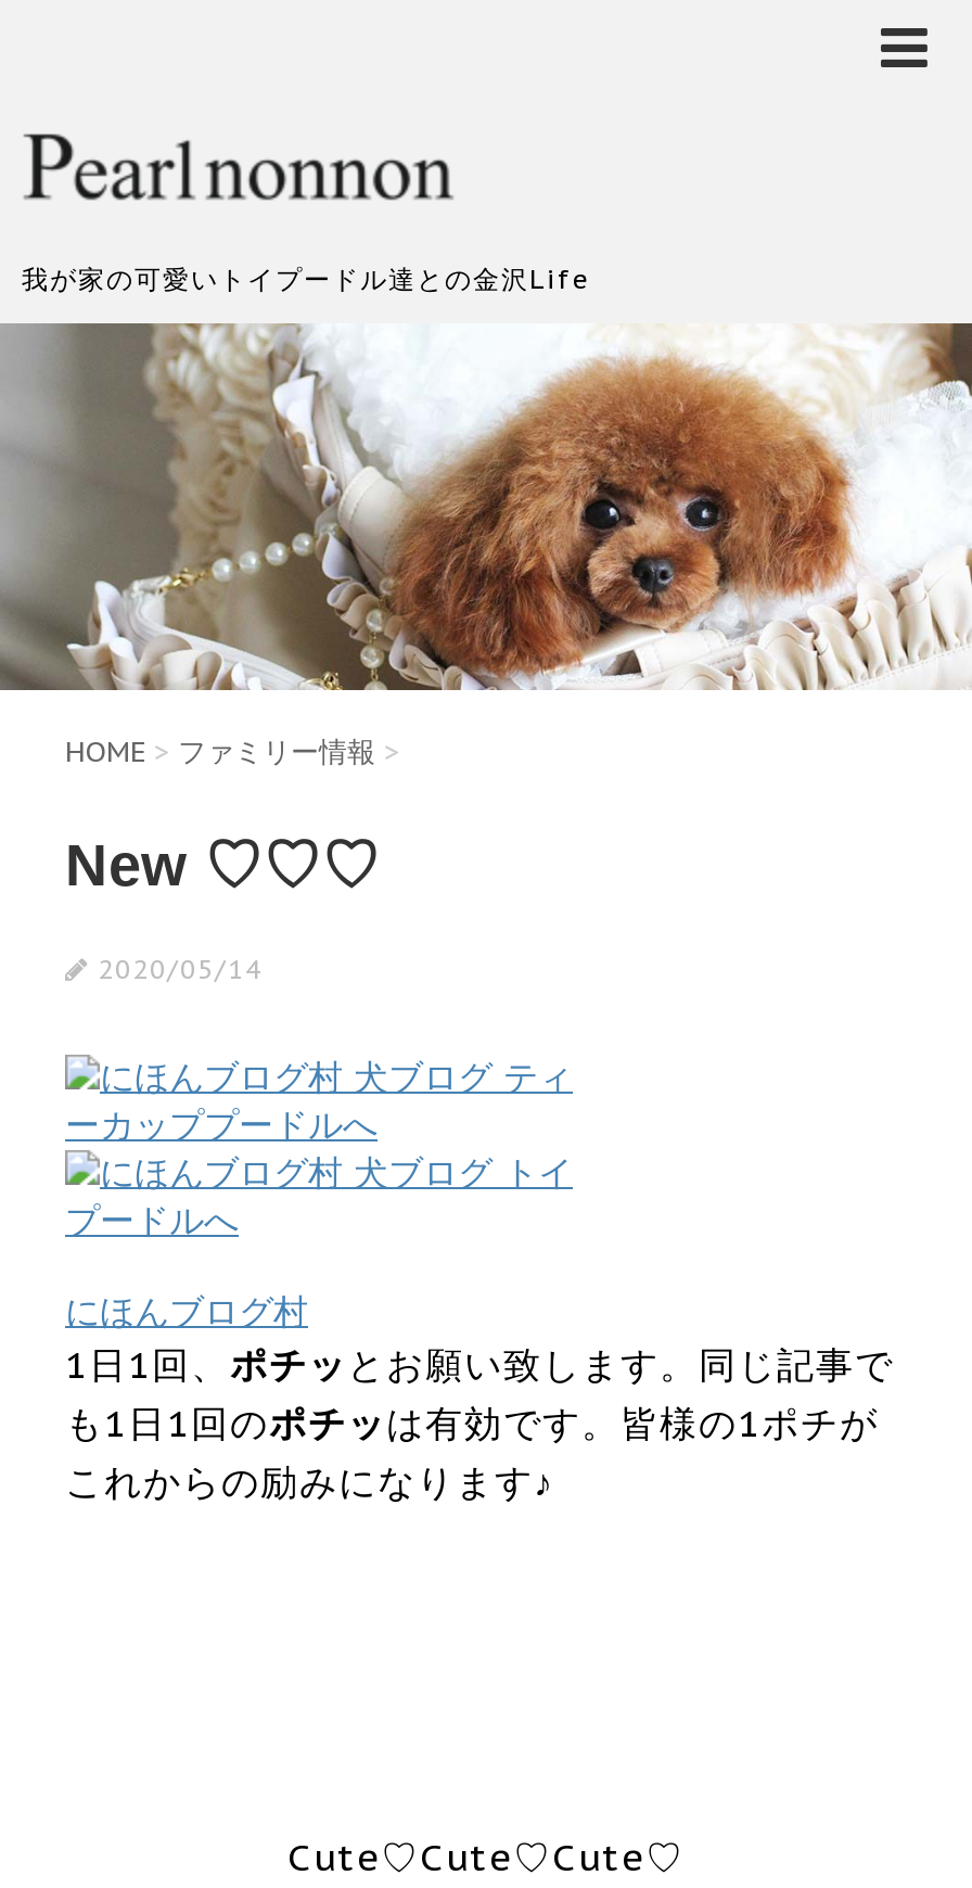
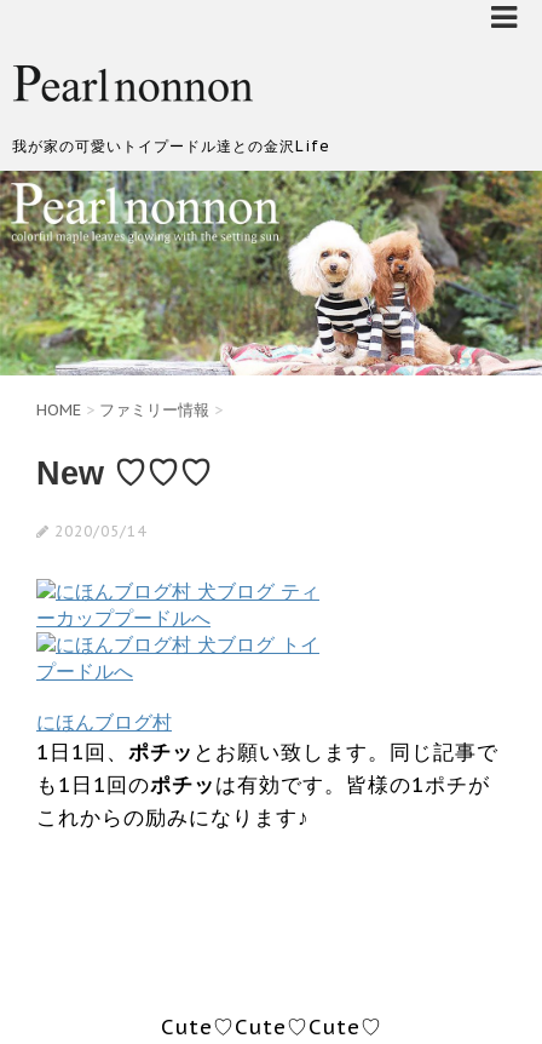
[7,323,965,692] [image] -> [4,170,538,377] [image]

